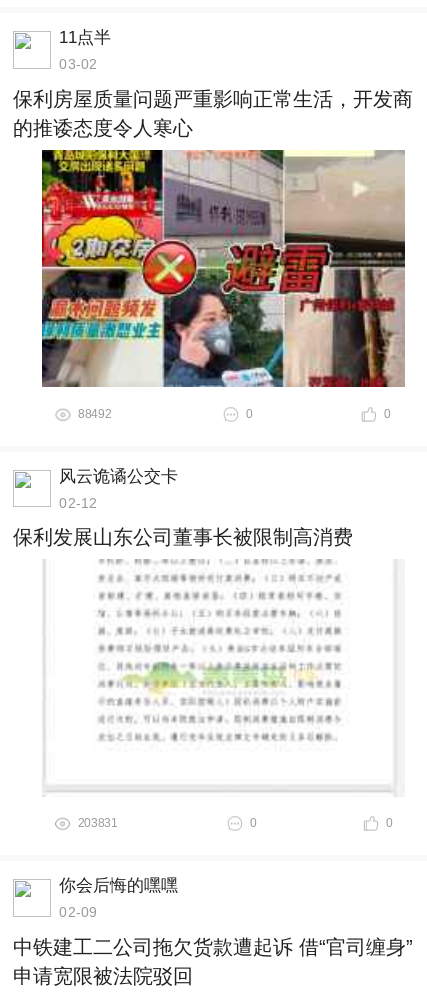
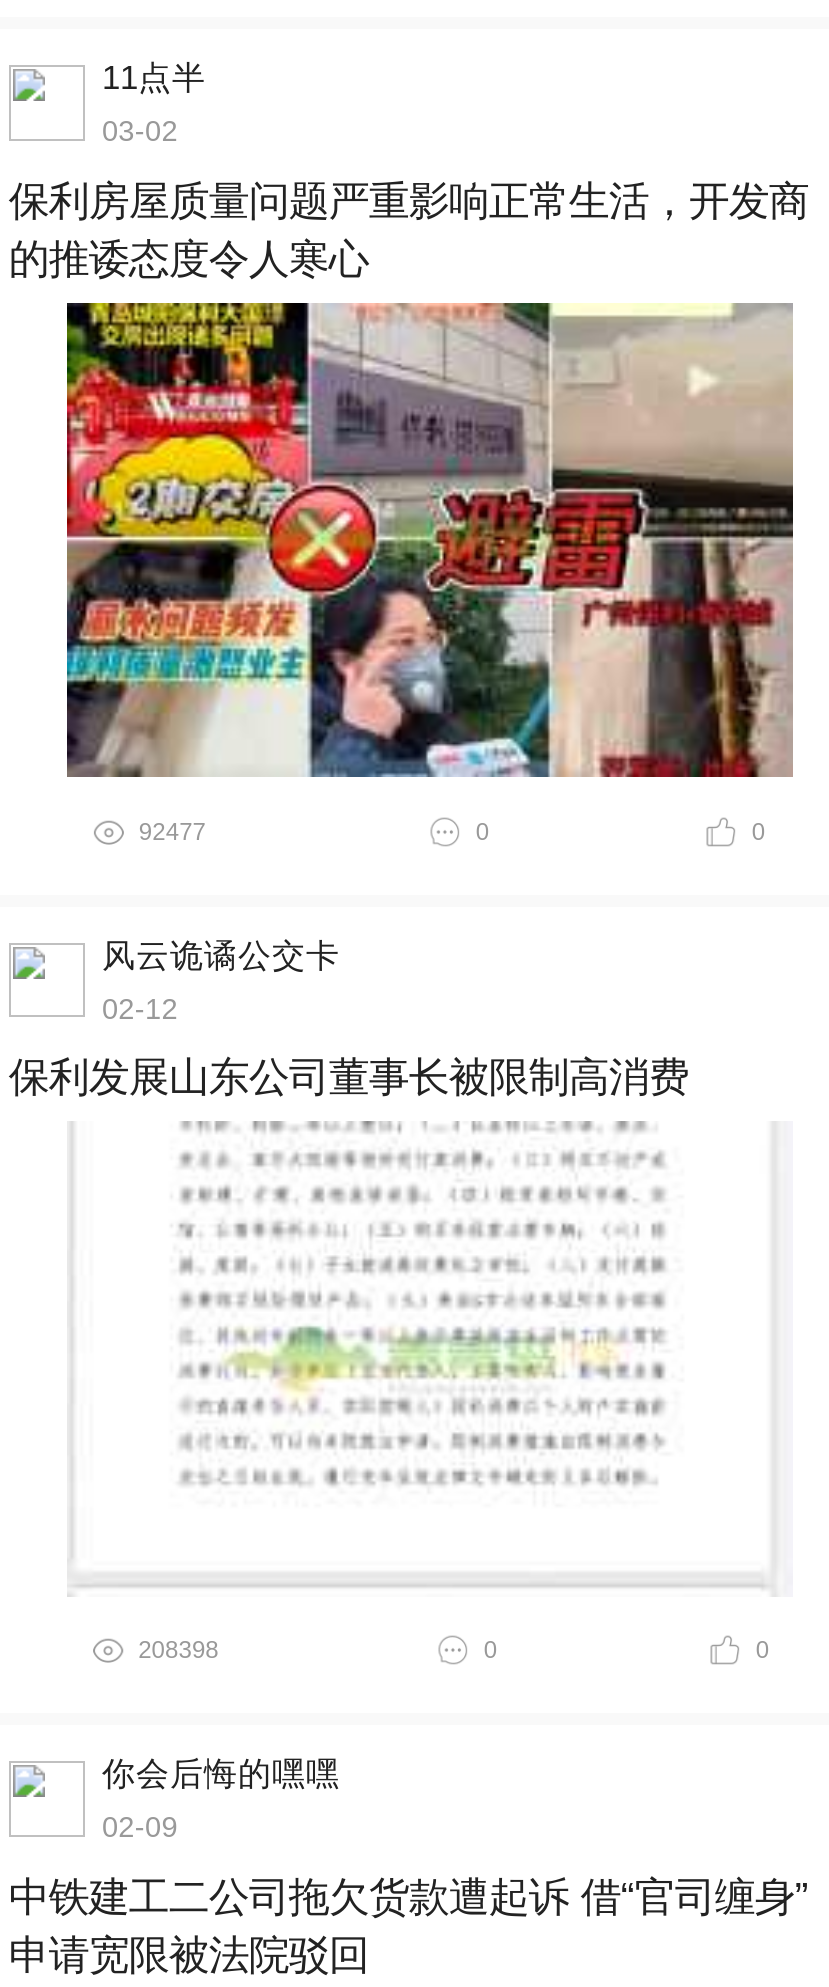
[78,408,111,421] 88492 -> [139,818,206,845] 92477
[77,817,117,830] 203831 -> [137,1637,218,1664] 208398

